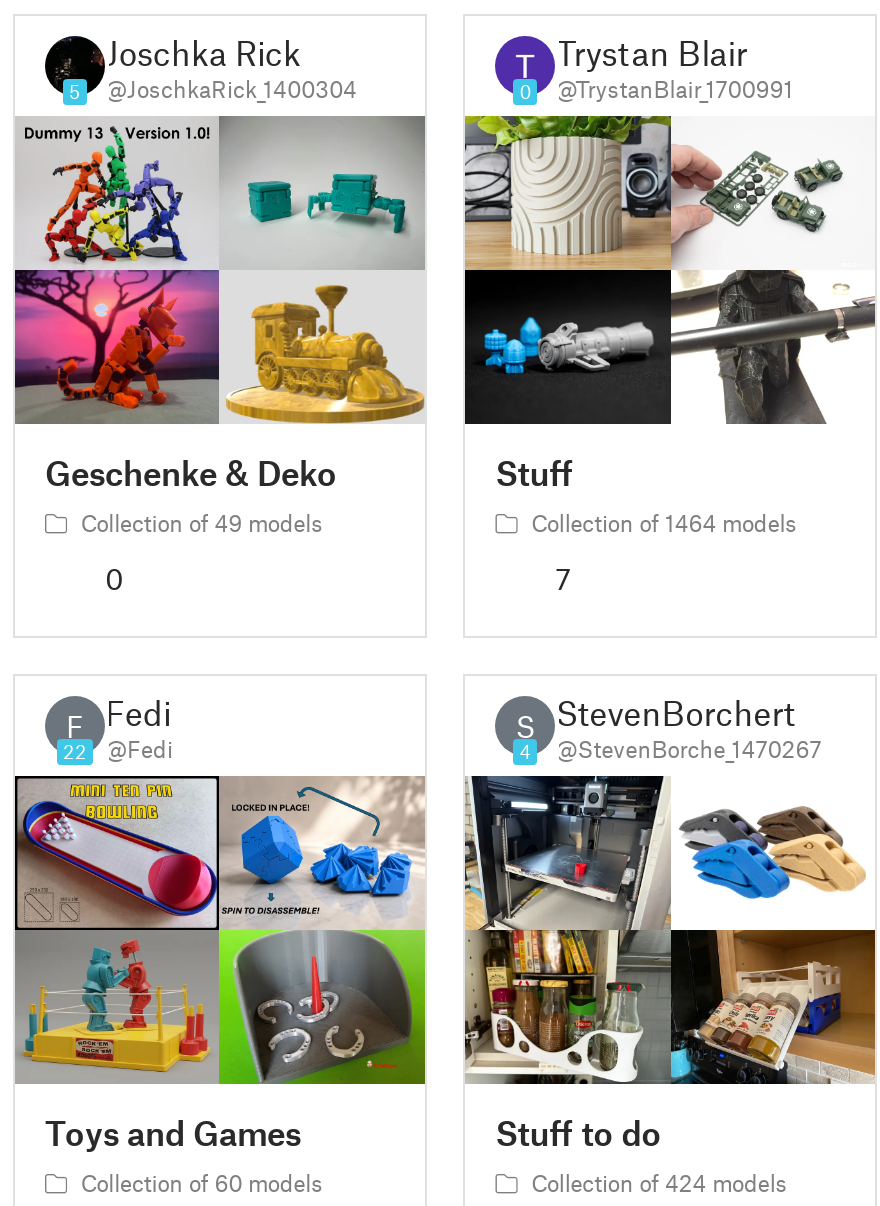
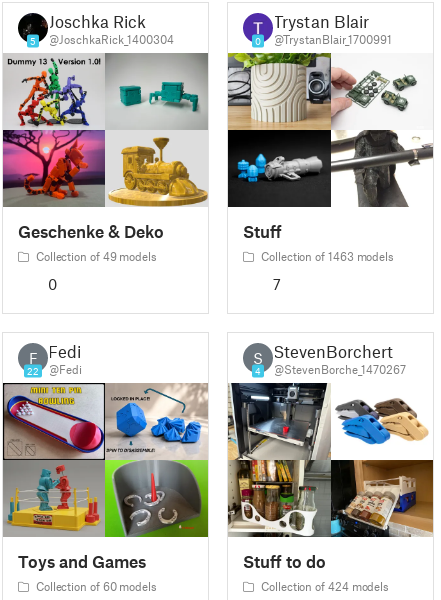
[525,508,797,536] Collection of 1464 models -> [258,249,394,263] Collection of 1463 models

